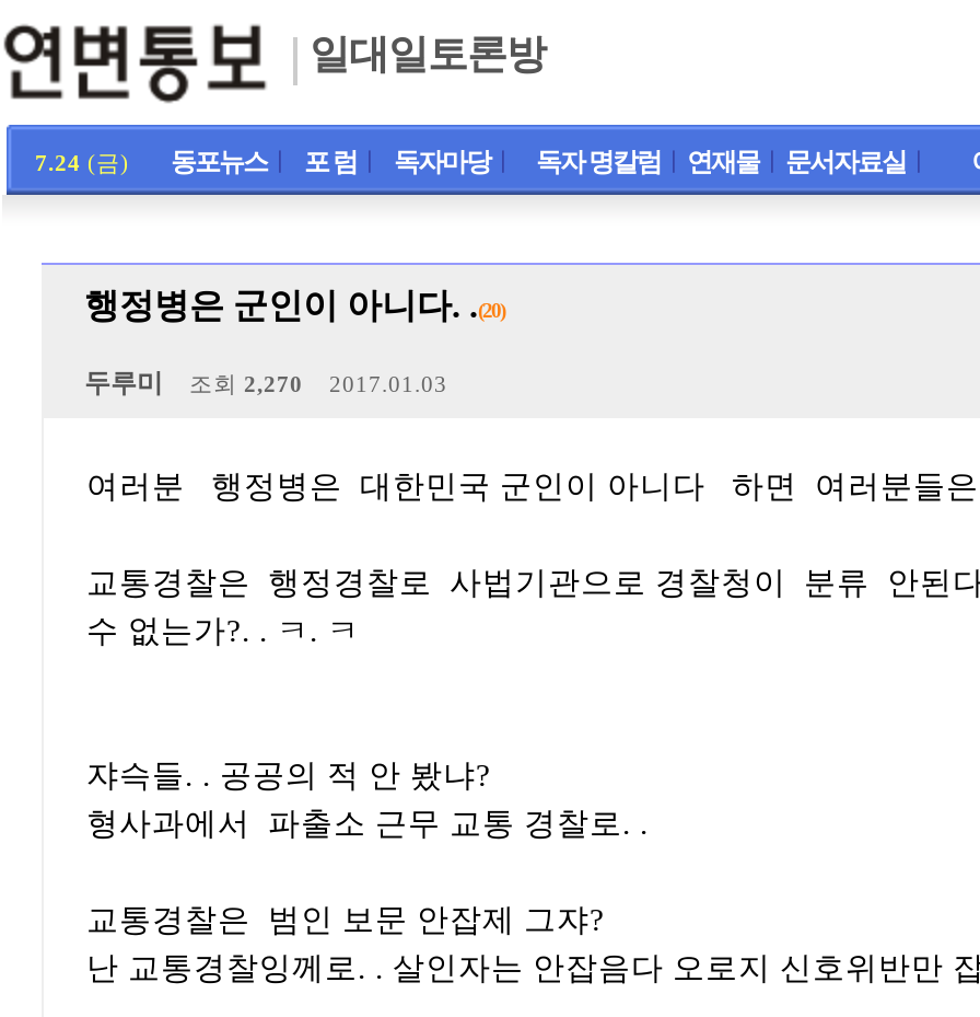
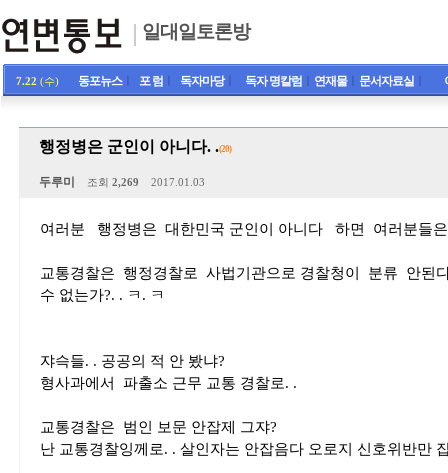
[35,151,129,175] 7.24 (금) -> [16,76,59,87] 7.22 (수)
[84,368,447,398] 두루미 조회 2,270 2017.01.03 -> [38,175,204,189] 두루미 조회 2,269 2017.01.03

